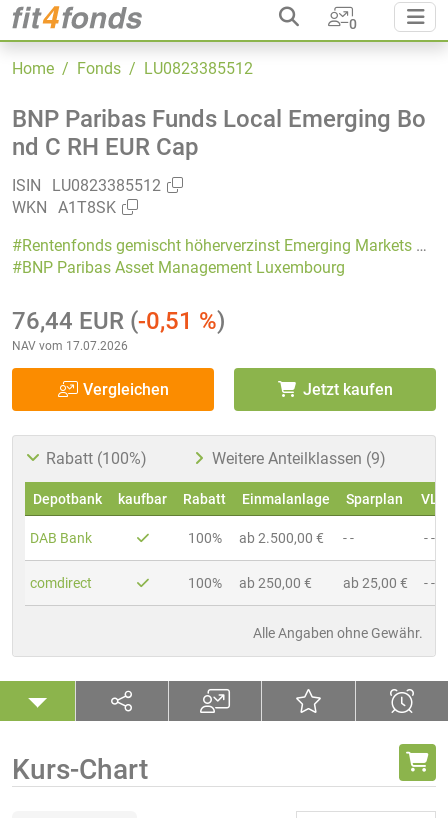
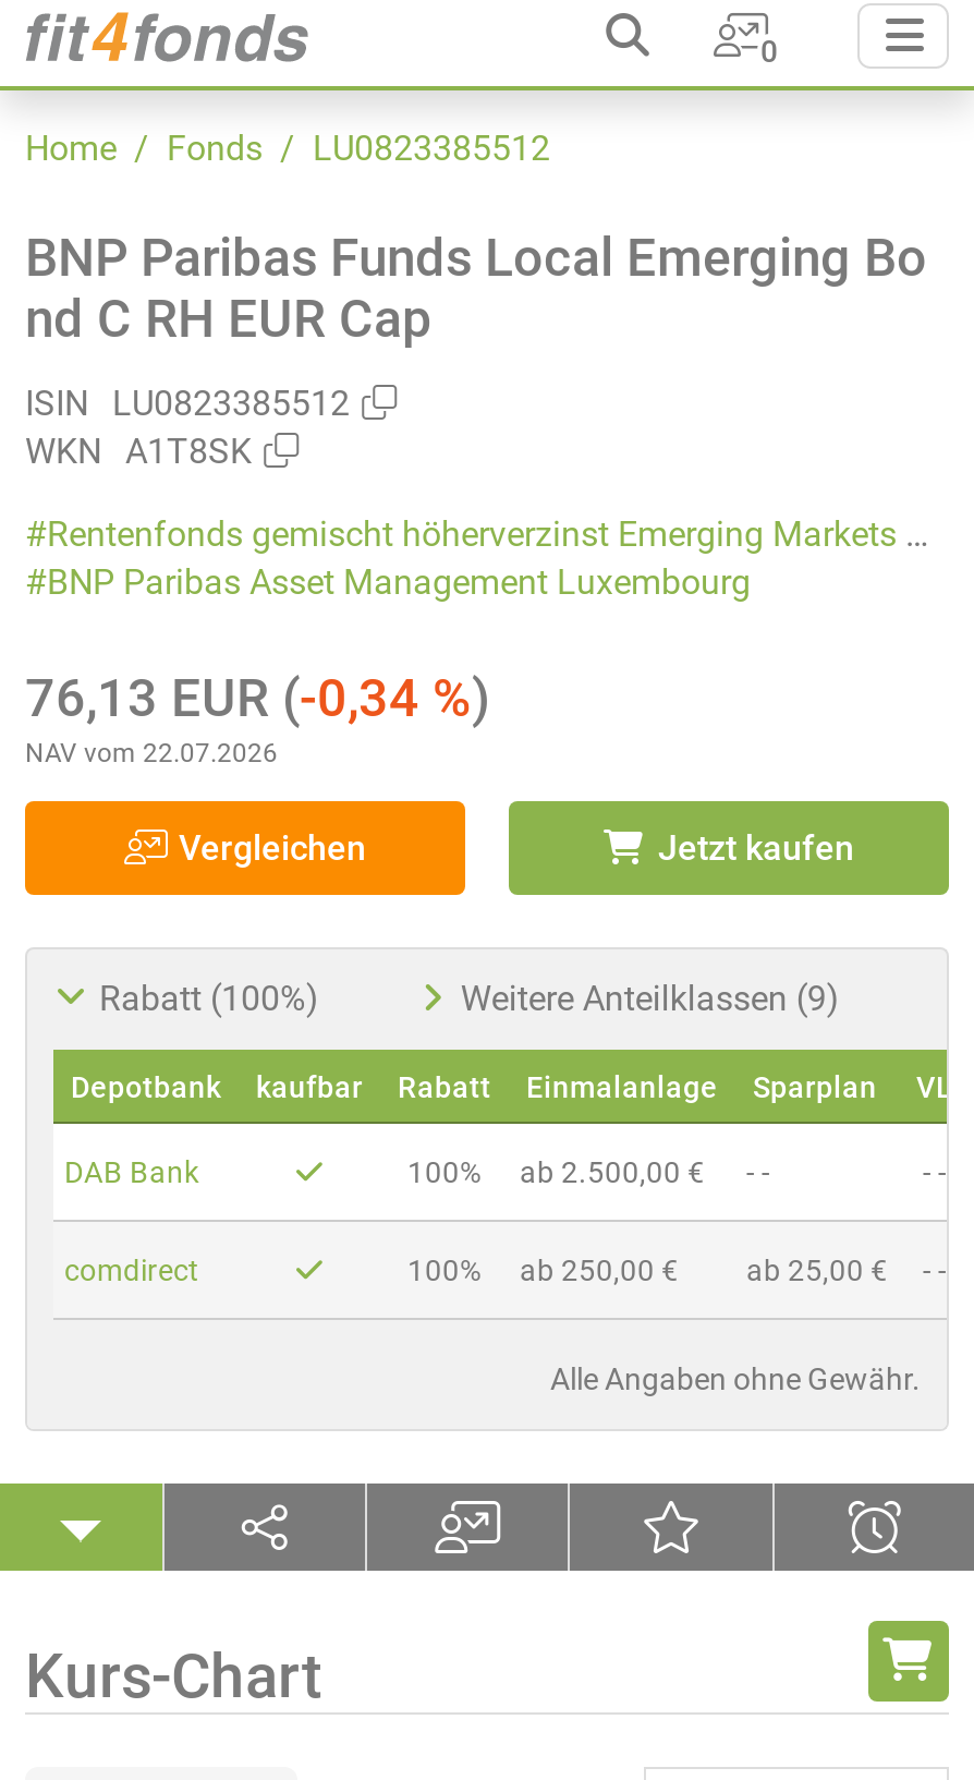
[12,307,225,335] 76,44 EUR (-0,51 %) -> [25,669,489,730] 76,13 EUR (-0,34 %)
[12,339,128,353] NAV vom 17.07.2026 -> [25,738,278,769] NAV vom 22.07.2026

